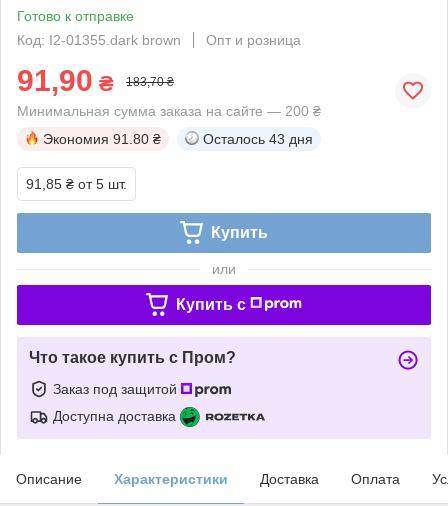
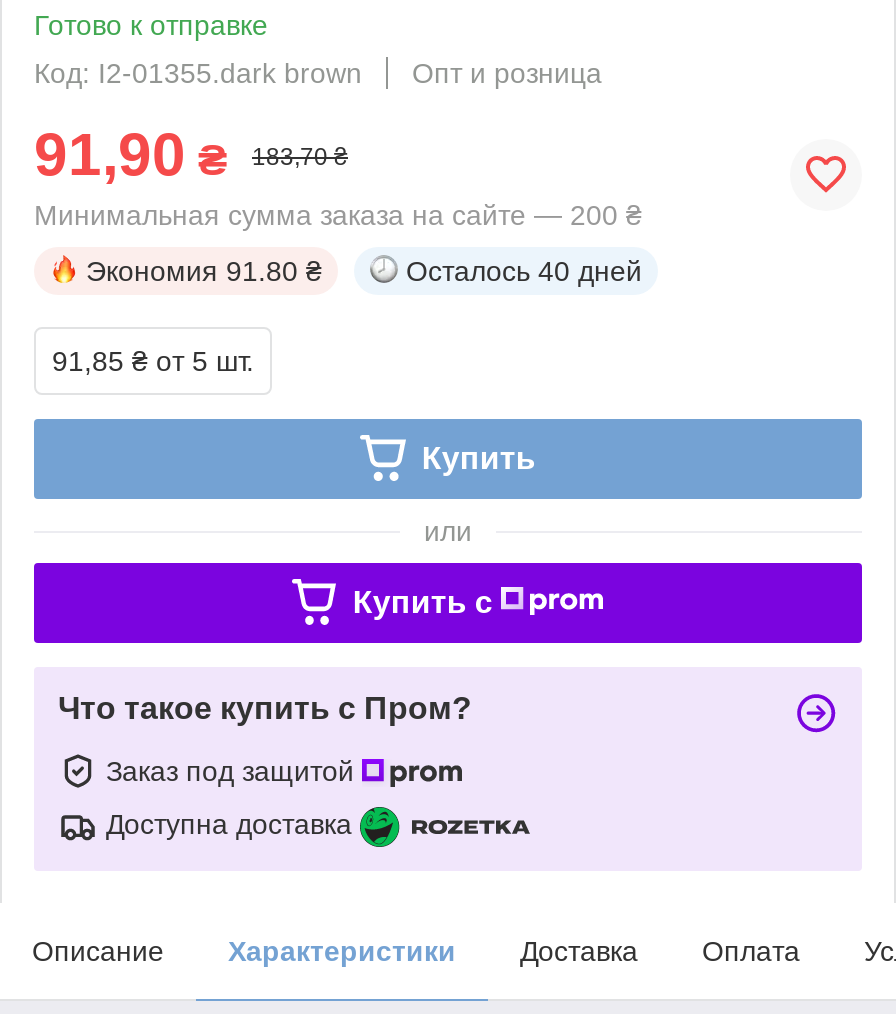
[203,131,313,147] Осталось 43 дня -> [406,255,642,287] Осталось 40 дней

